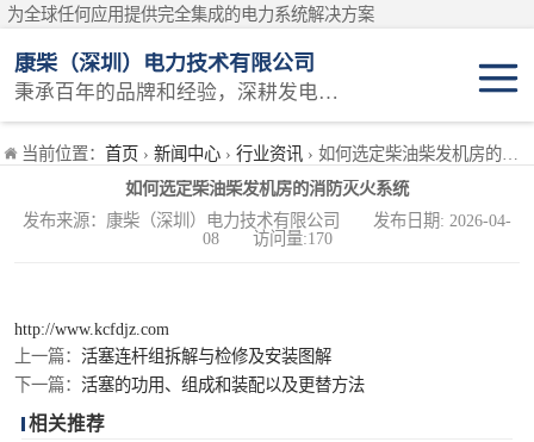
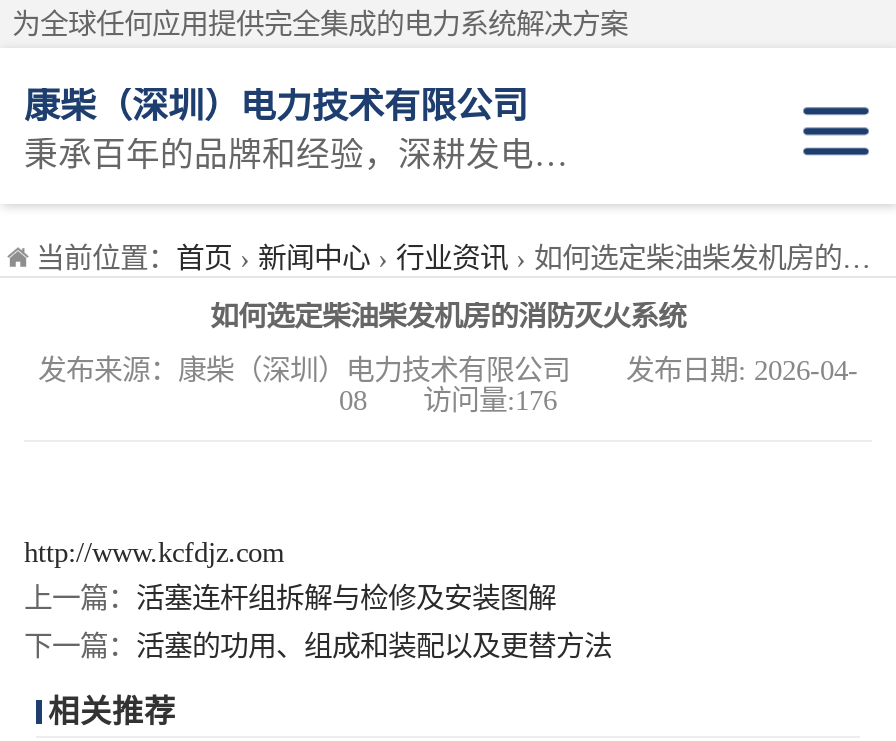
[202,229,332,248] 08 访问量:170 -> [339,384,557,416] 08 访问量:176

